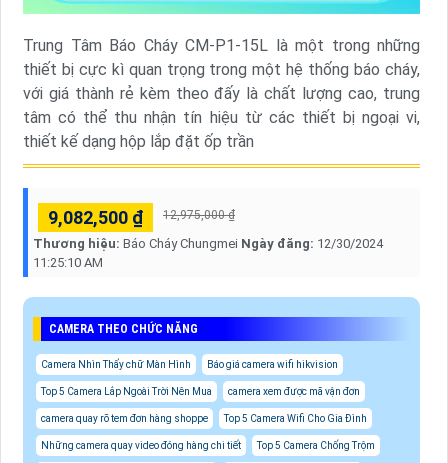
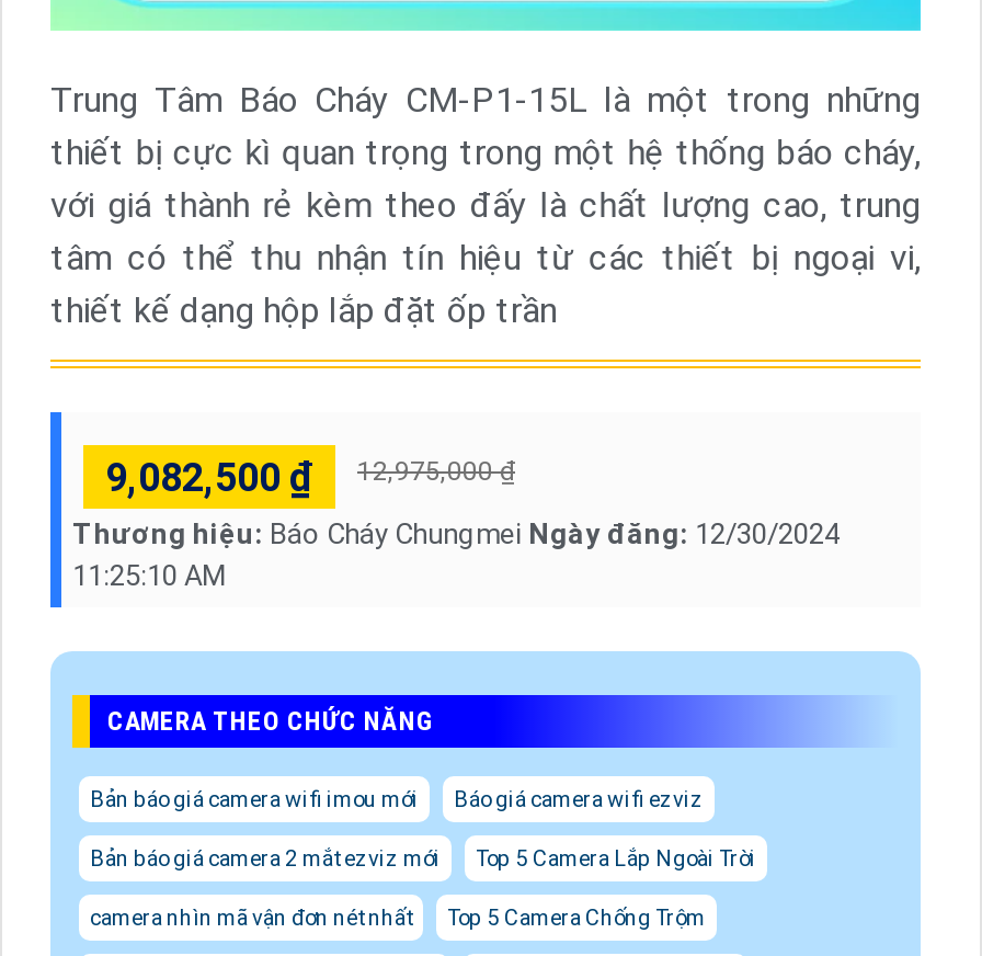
[41,359,367,451] Camera Nhìn Thấy chữ Màn Hình | Báo giá camera wifi hikvision | Top 5 Camera Lắp Ngoài Trời Nên Mua | camera xem được mã vận đơn | camera quay rõ tem đơn hàng shoppe | Top 5 Camera Wifi Cho Gia Đình | Những camera quay video đóng hàng chi tiết -> [90,788,756,931] Bản báo giá camera wifi imou mới | Báo giá camera wifi ezviz | Bản báo giá camera 2 mắt ezviz mới | Top 5 Camera Lắp Ngoài Trời | camera nhìn mã vận đơn nét nhất

